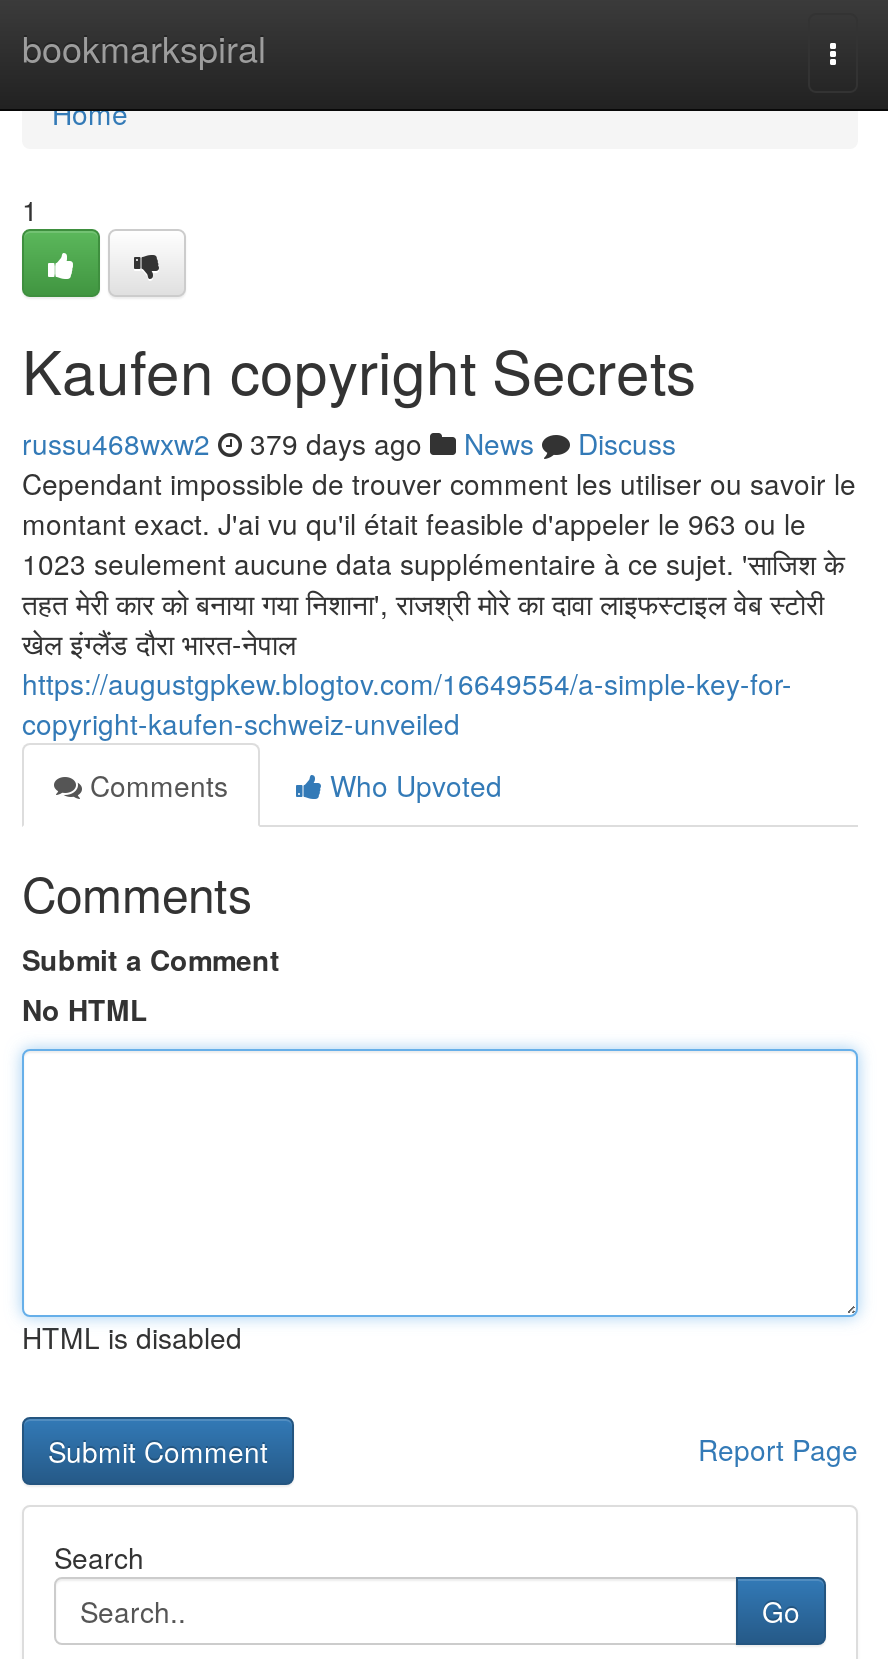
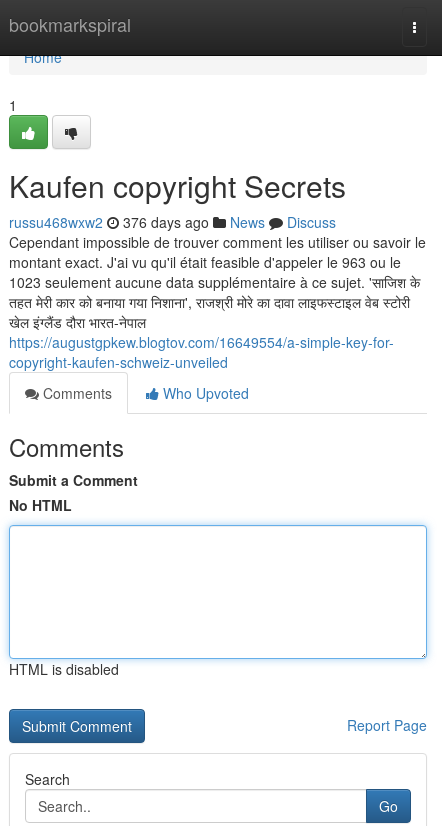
[22,423,676,463] russu468wxw2 379 days ago News Discuss -> [9,212,336,232] russu468wxw2 376 days ago News Discuss

